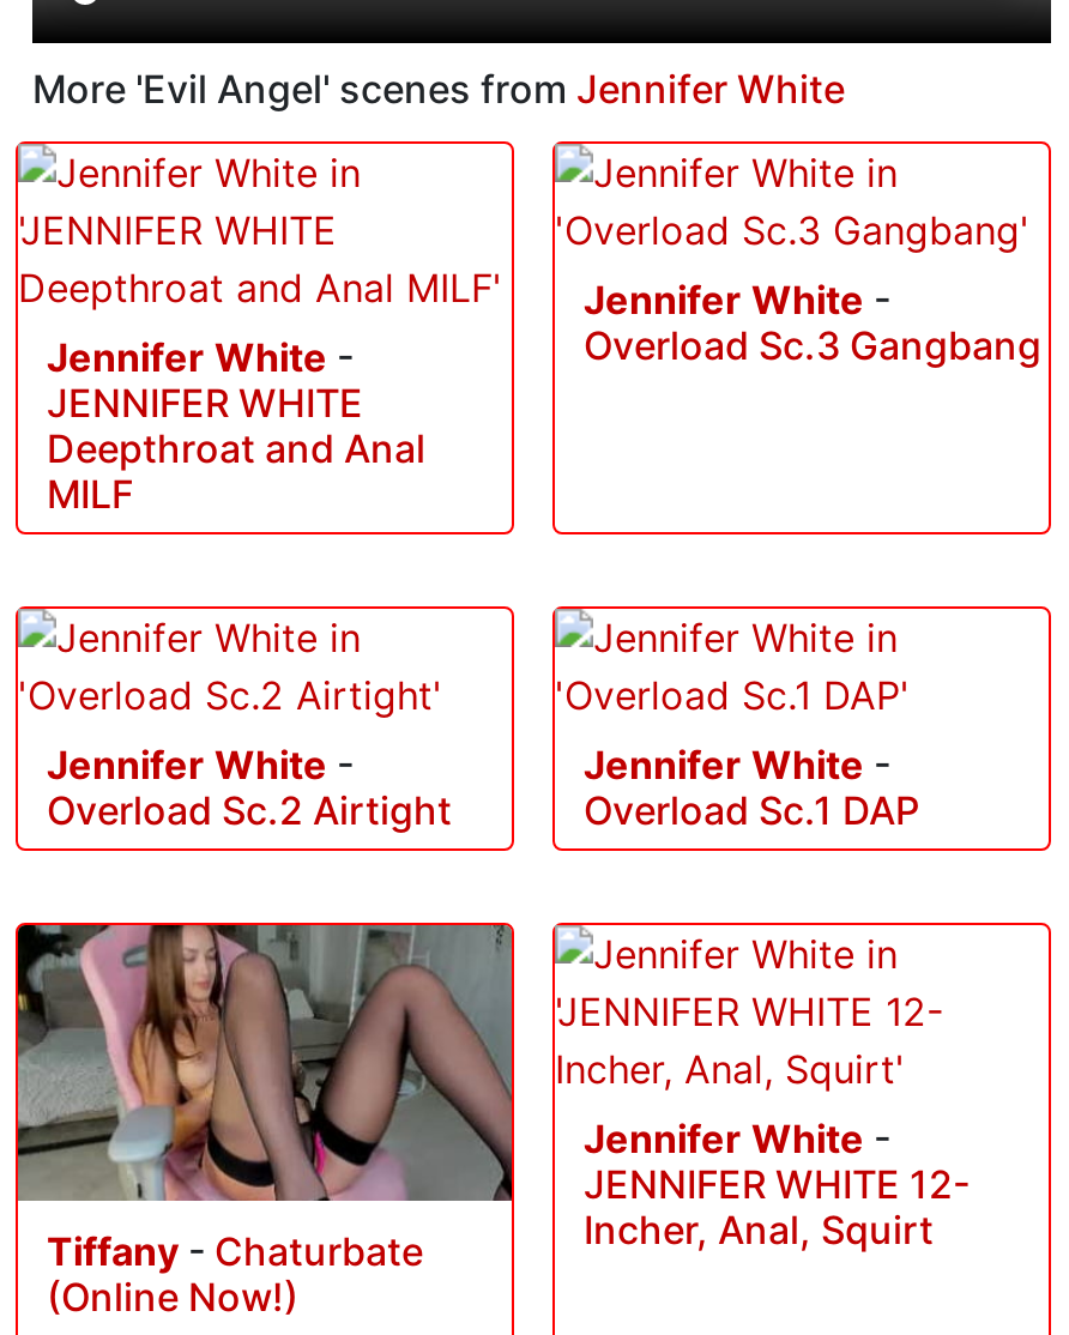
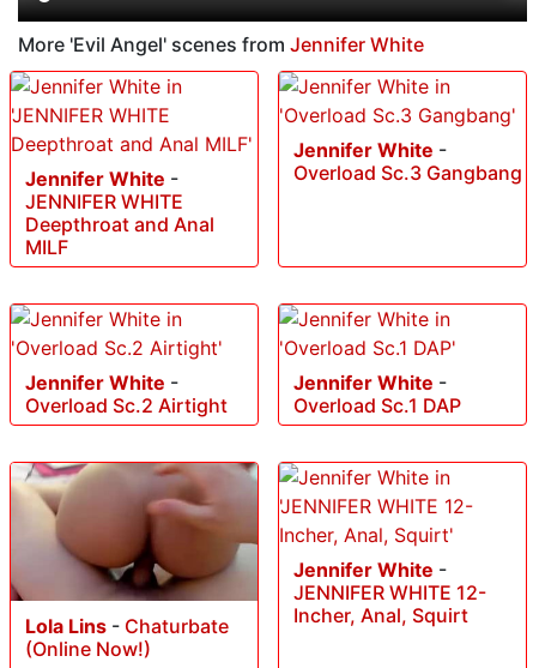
[16,923,514,1275] [image] | Tiffany - Chaturbate -> [10,462,259,638] [image] | Lola Lins - Chaturbate

